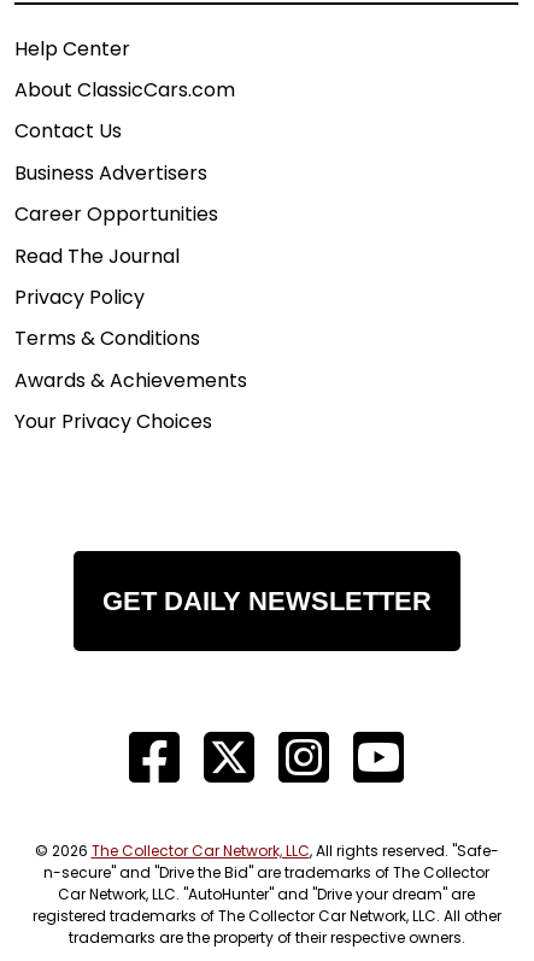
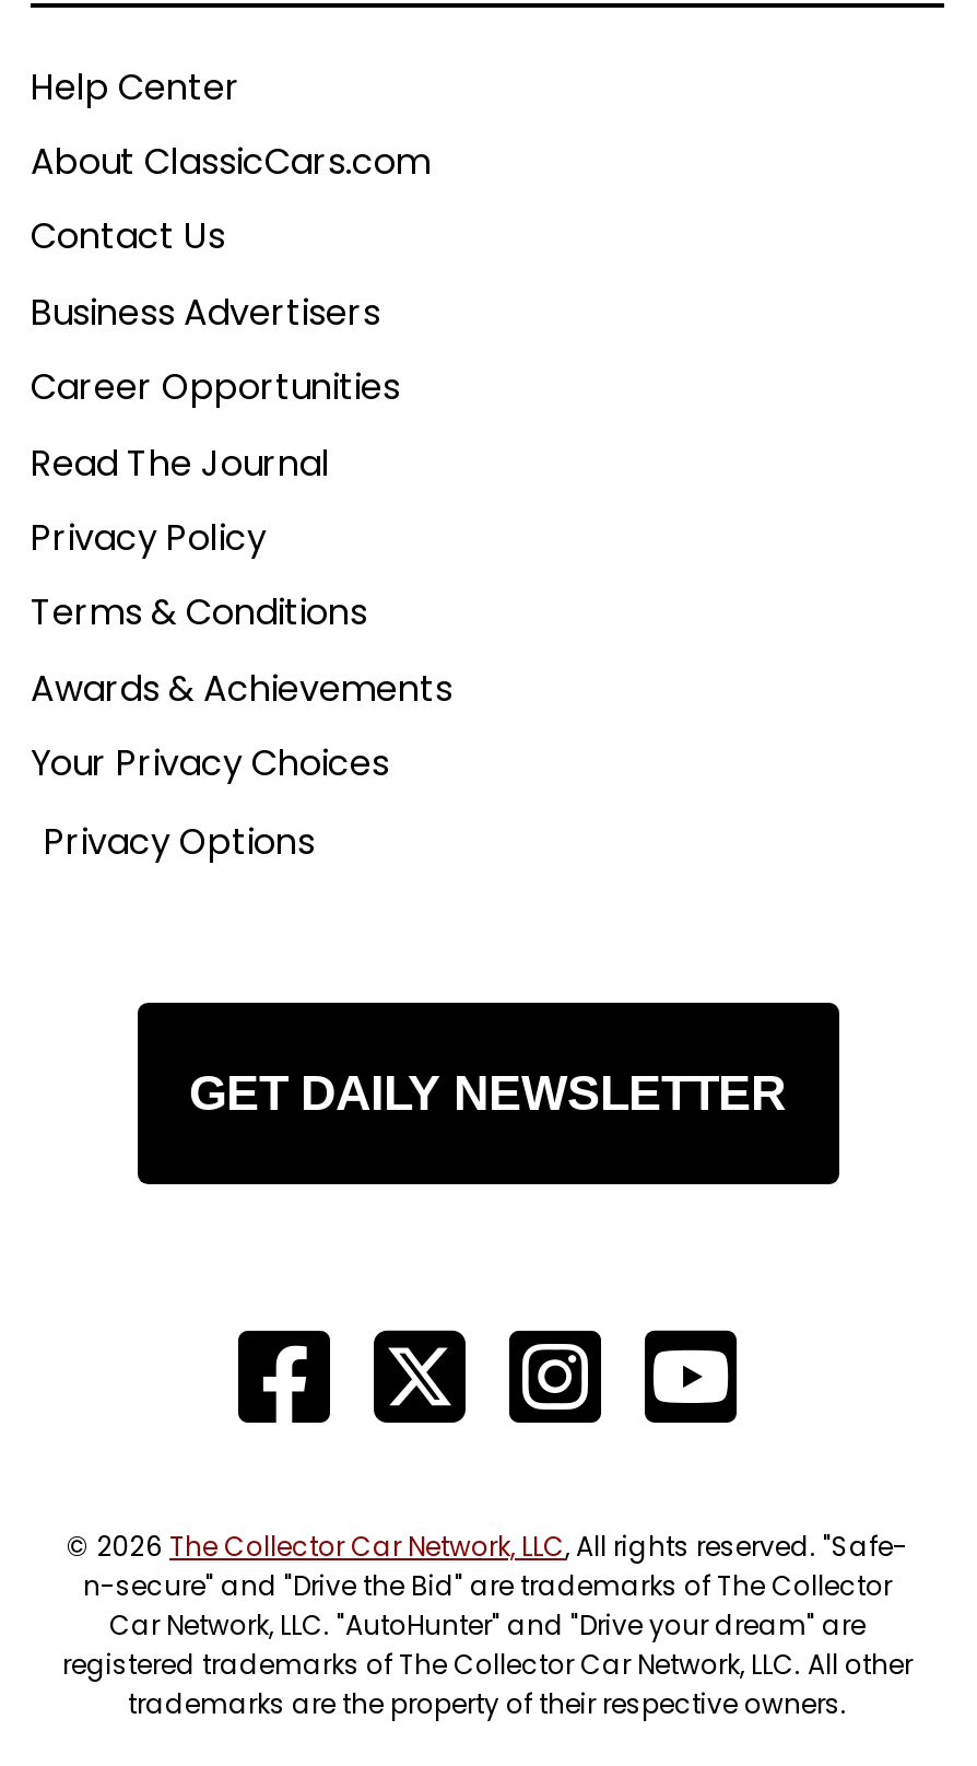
none -> [44,816,315,866] Privacy Options

